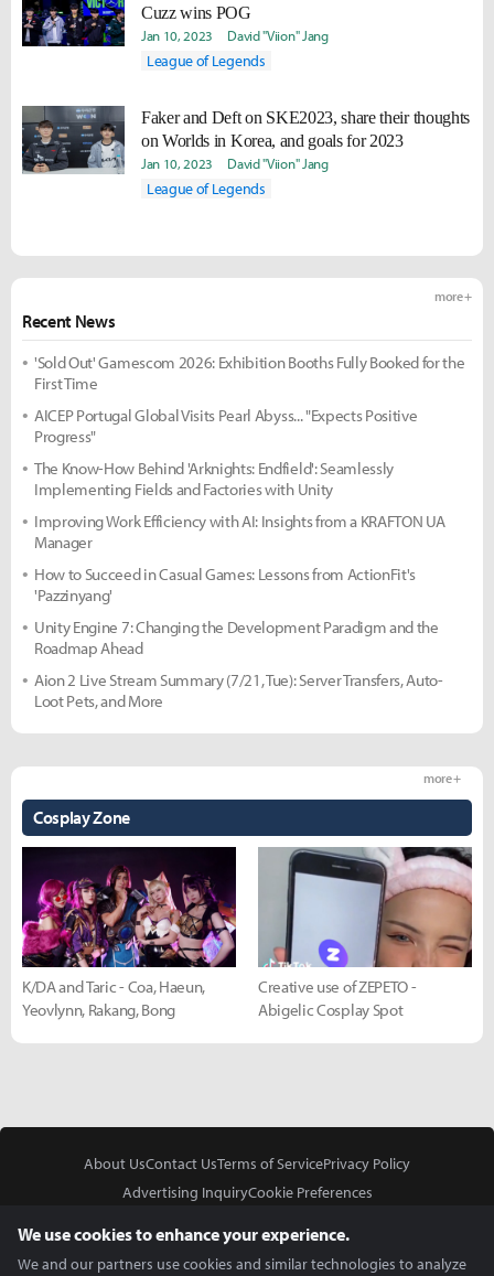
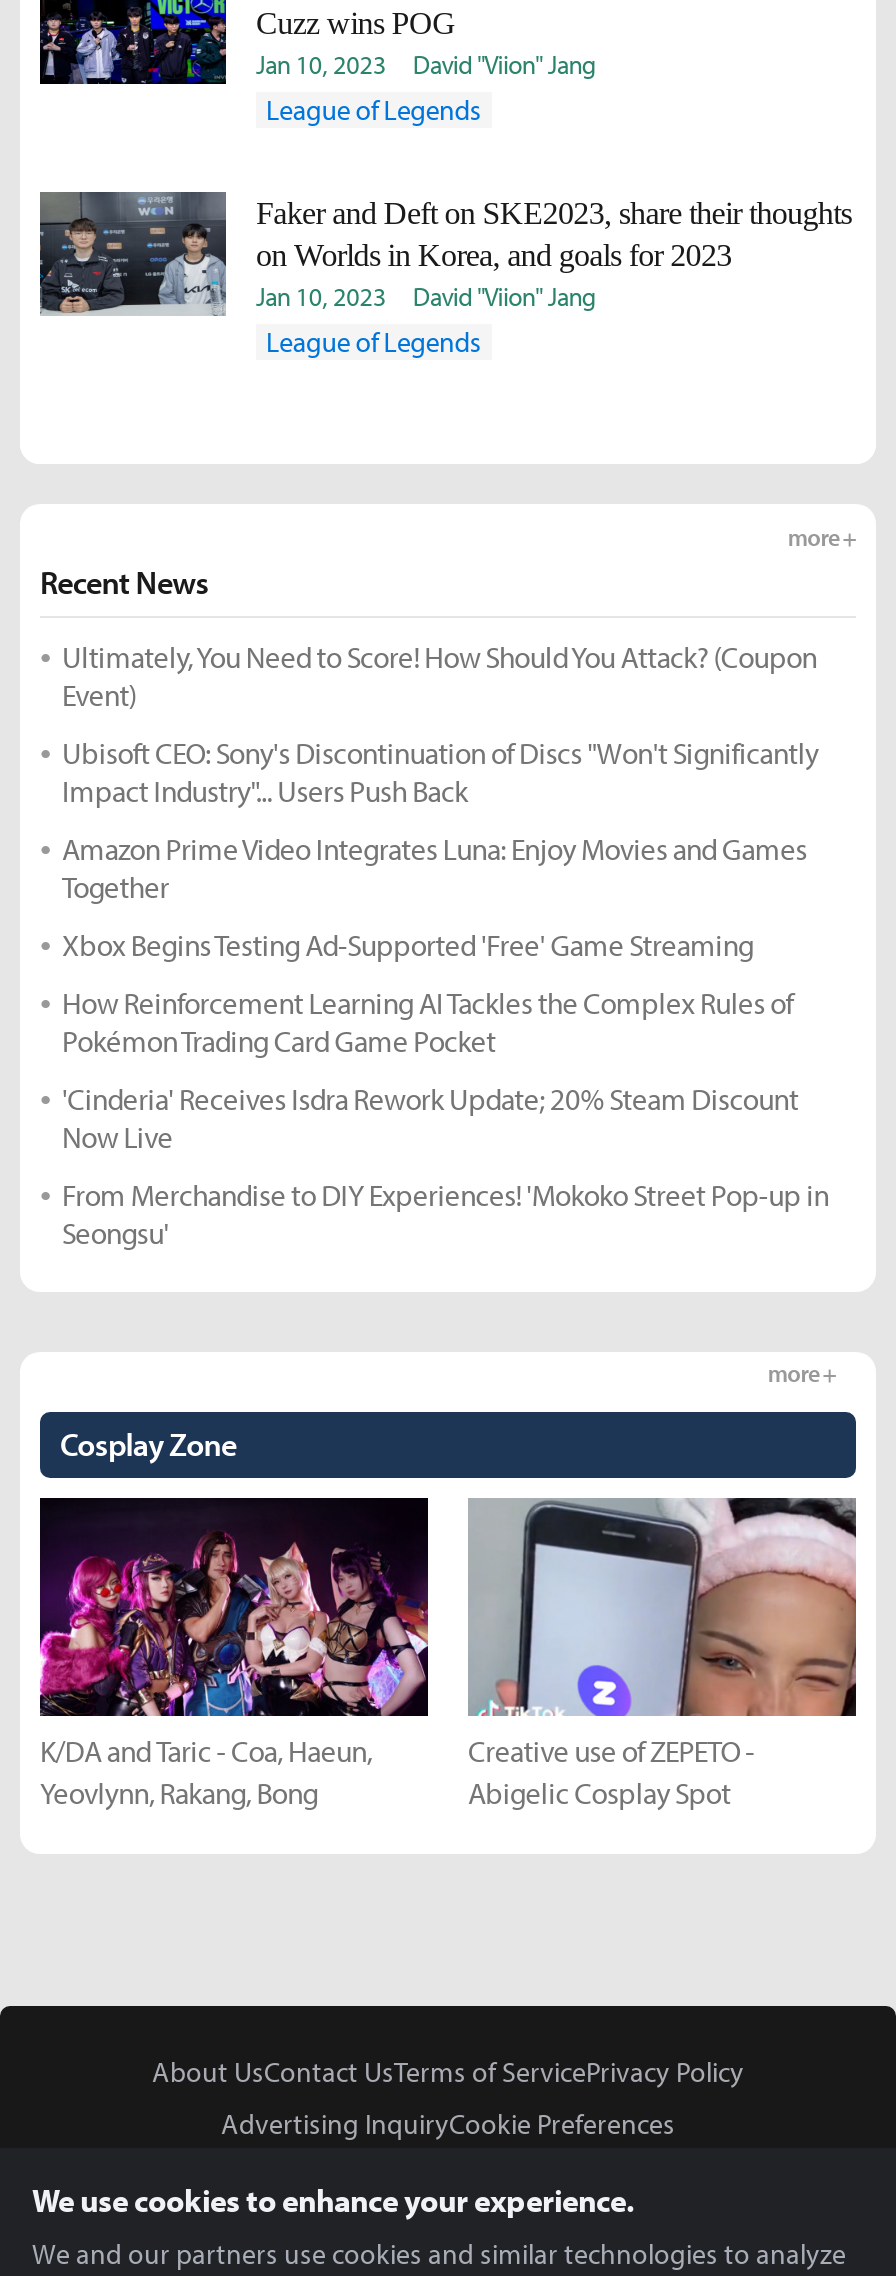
[34,352,465,394] 'Sold Out' Gamescom 2026: Exhibition Booths Fully Booked for the | First Time -> [62,638,817,714] Ultimately, You Need to Score! How Should You Attack? (Coupon | Event)
[34,405,417,447] AICEP Portugal Global Visits Pearl Abyss... "Expects Positive | Progress" -> [62,734,818,810] Ubisoft CEO: Sony's Discontinuation of Discs "Won't Significantly | Impact Industry"... Users Push Back
[34,458,394,500] The Know-How Behind 'Arknights: Endfield': Seamlessly | Implementing Fields and Factories with Unity -> [62,830,807,906] Amazon Prime Video Integrates Luna: Enjoy Movies and Games | Together
[34,511,445,553] Improving Work Efficiency with AI: Insights from a KRAFTON UA | Manager -> [62,926,753,964] Xbox Begins Testing Ad-Supported 'Free' Game Streaming
[34,564,416,605] How to Succeed in Casual Games: Lessons from ActionFit's | 'Pazzinyang' -> [62,984,793,1060] How Reinforcement Learning AI Tackles the Complex Rules of | Pokémon Trading Card Game Pocket
[34,616,439,658] Unity Engine 7: Changing the Development Paradigm and the | Roadmap Ahead -> [62,1080,798,1156] 'Cinderia' Receives Isdra Rework Update; 20% Steam Discount | Now Live
[34,669,443,711] Aion 2 Live Stream Summary (7/21, Tue): Server Transfers, Auto- | Loot Pets, and More -> [62,1176,829,1252] From Merchandise to DIY Experiences! 'Mokoko Street Pop-up in | Seongsu'

